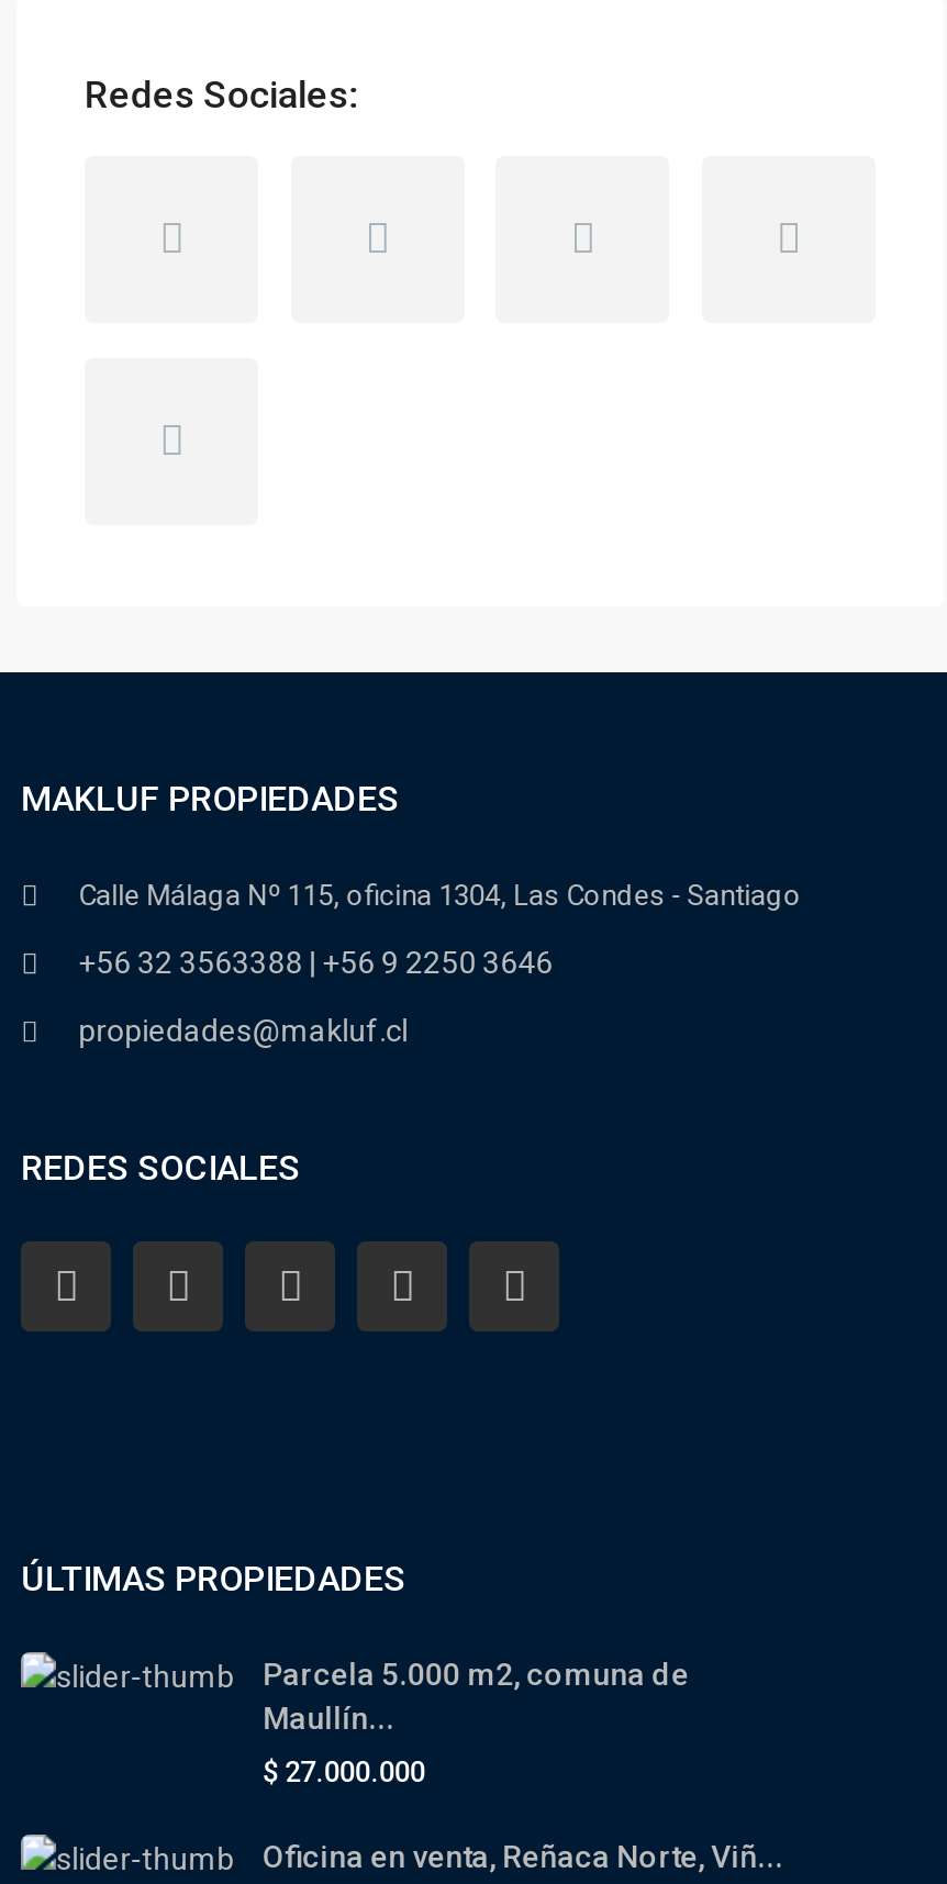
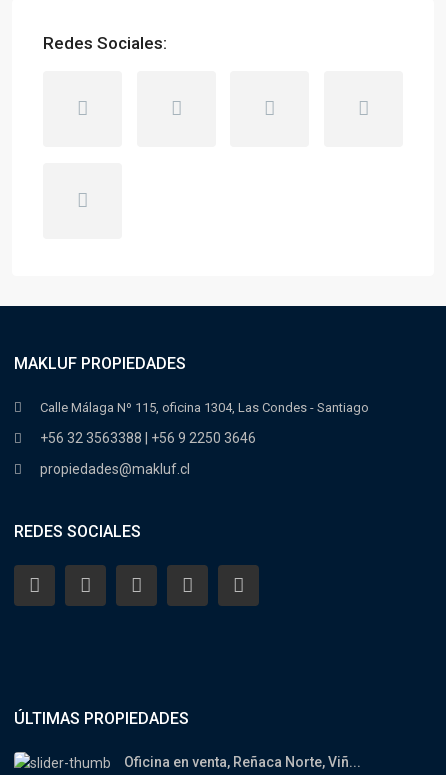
[263,1657,689,1789] Parcela 5.000 m2, comuna de | Maullín... | $ 27.000.000 -> none

